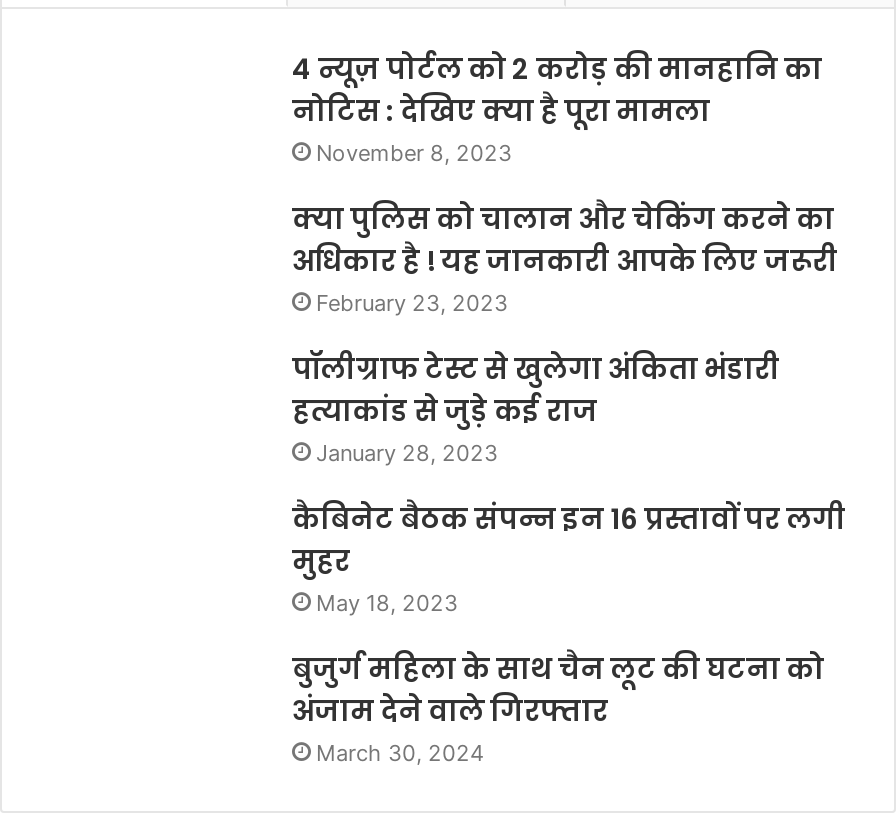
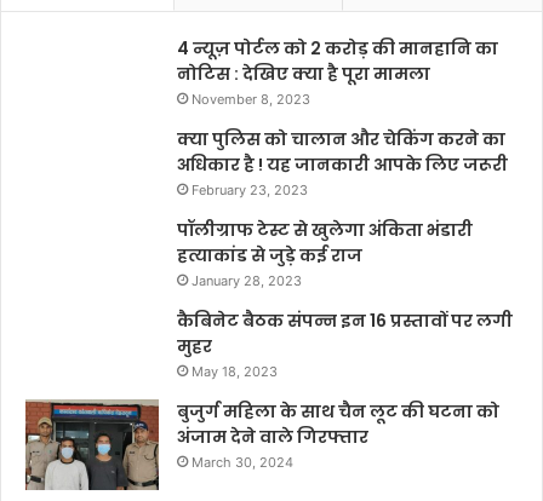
none -> [24,398,160,491] [image]

